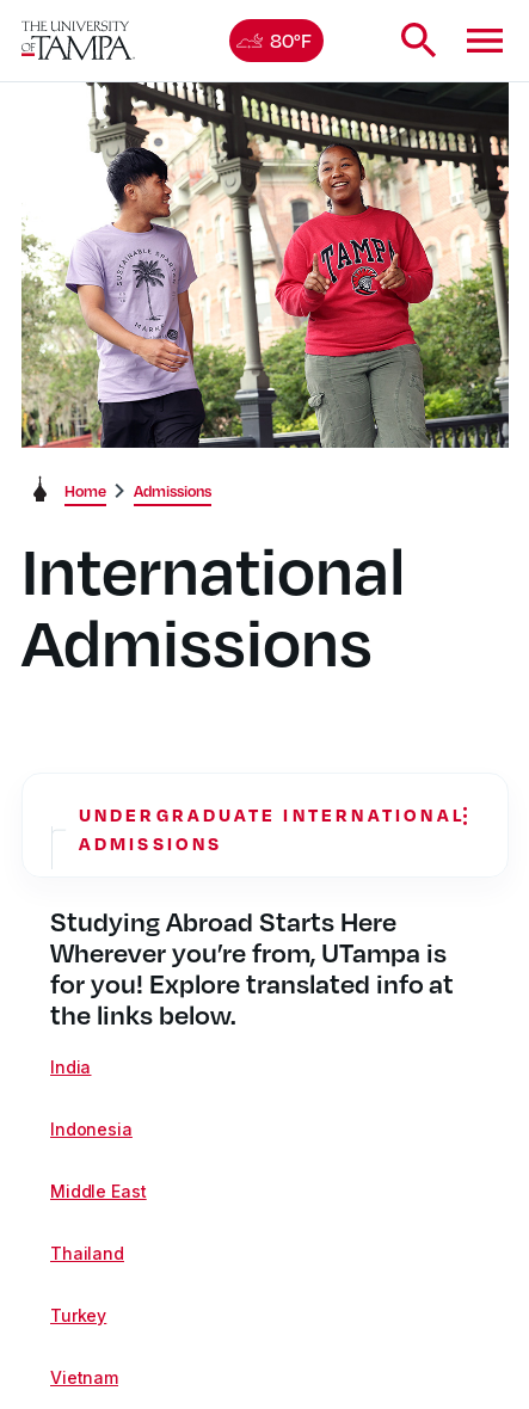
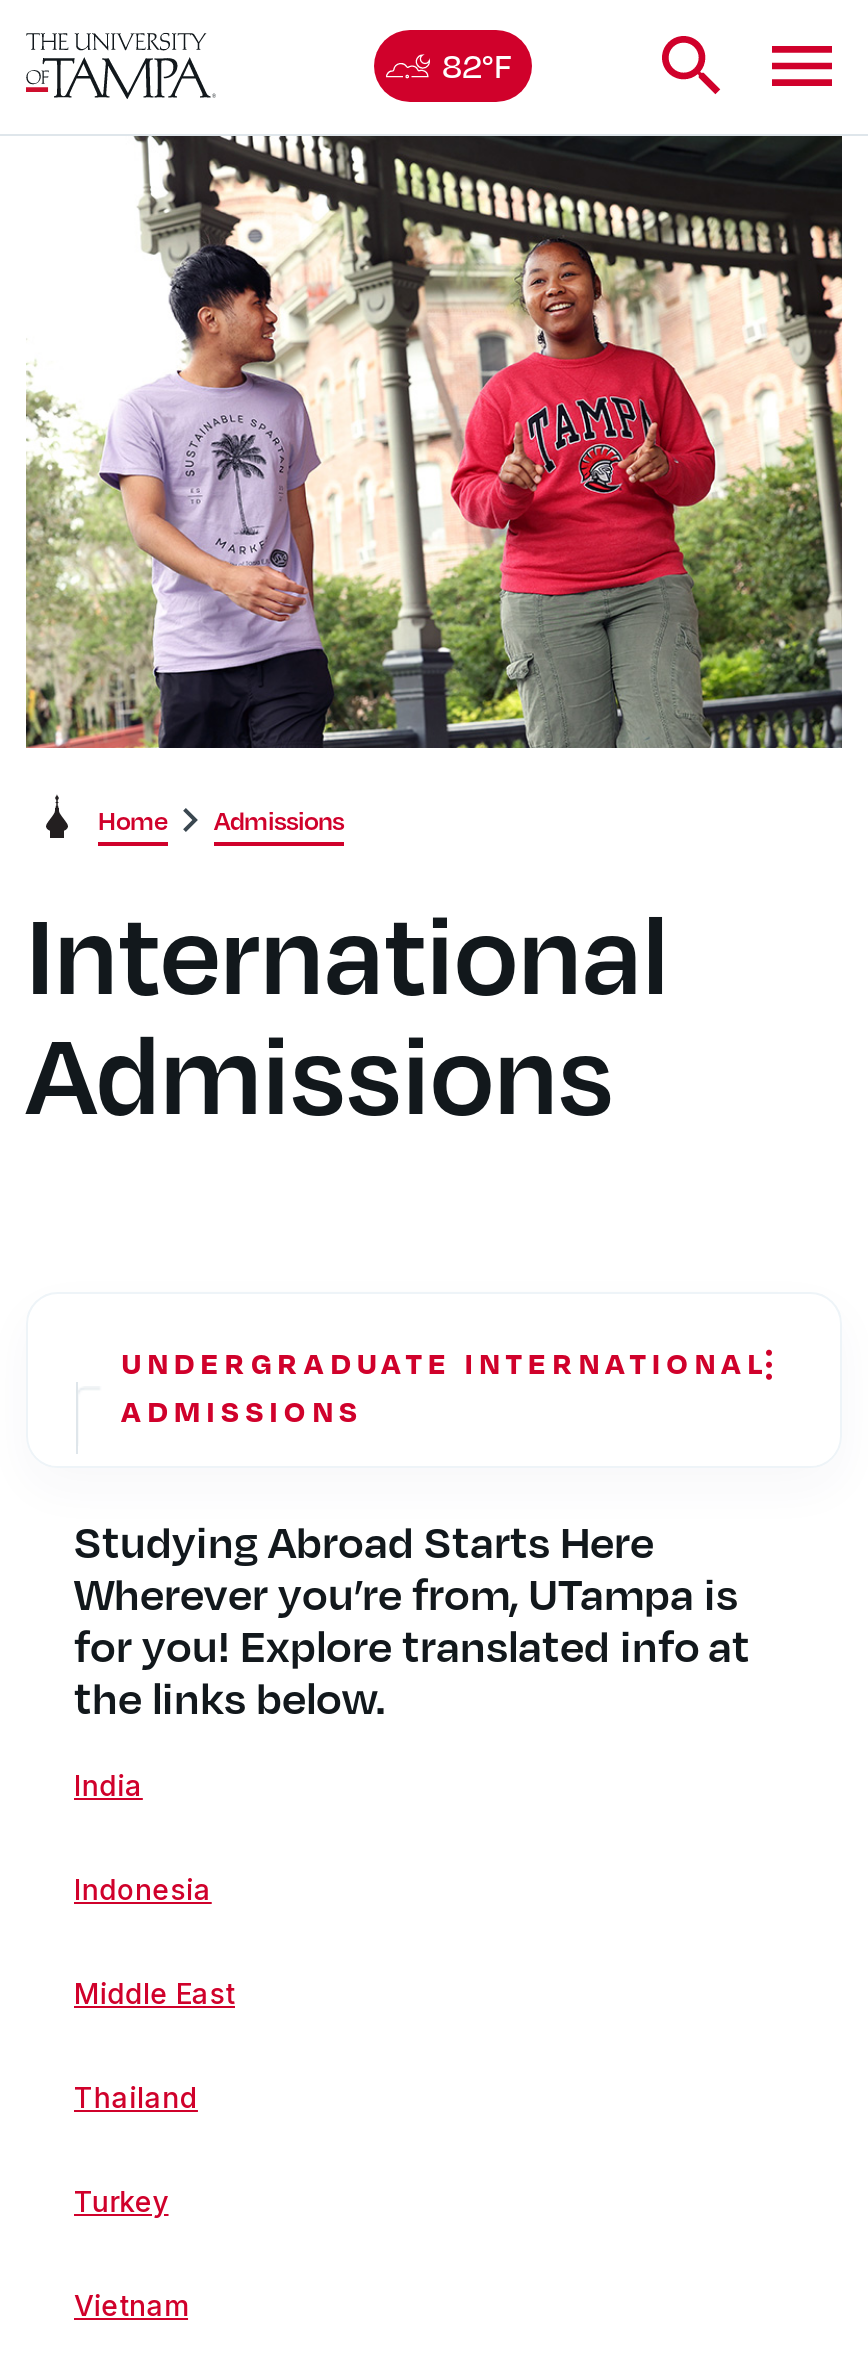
[270,27,312,53] 80°F -> [442,44,512,86] 82°F

